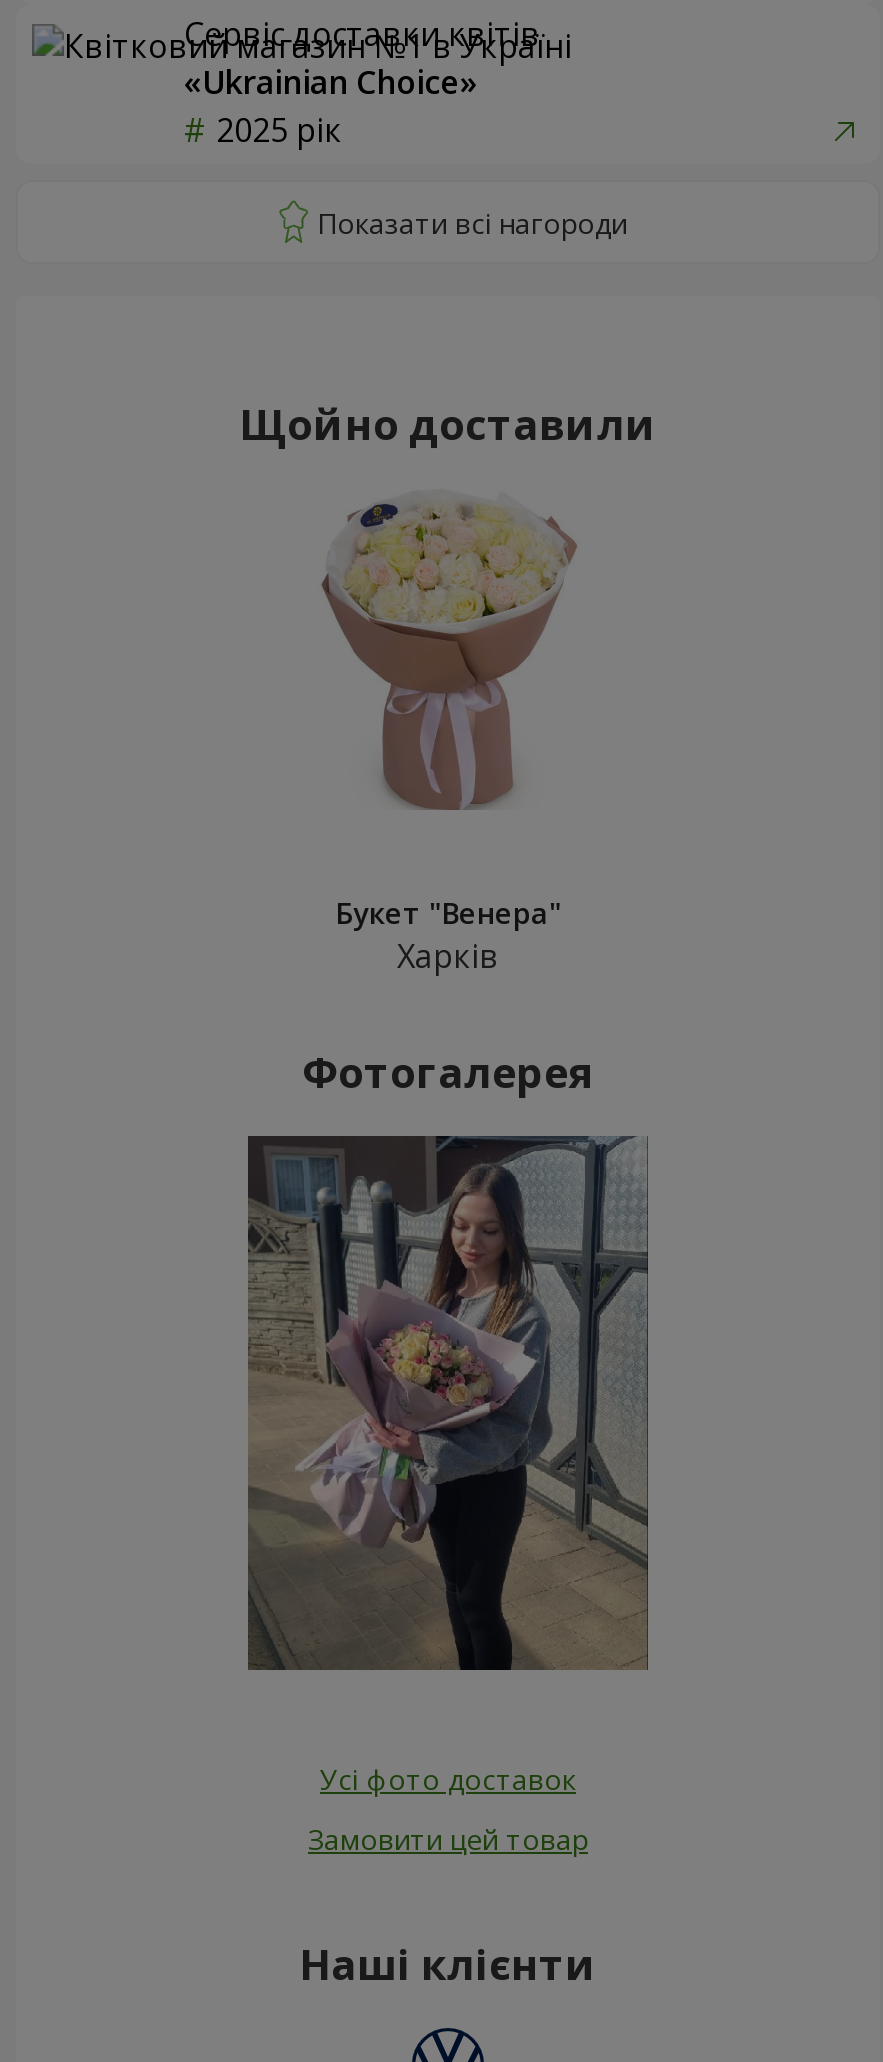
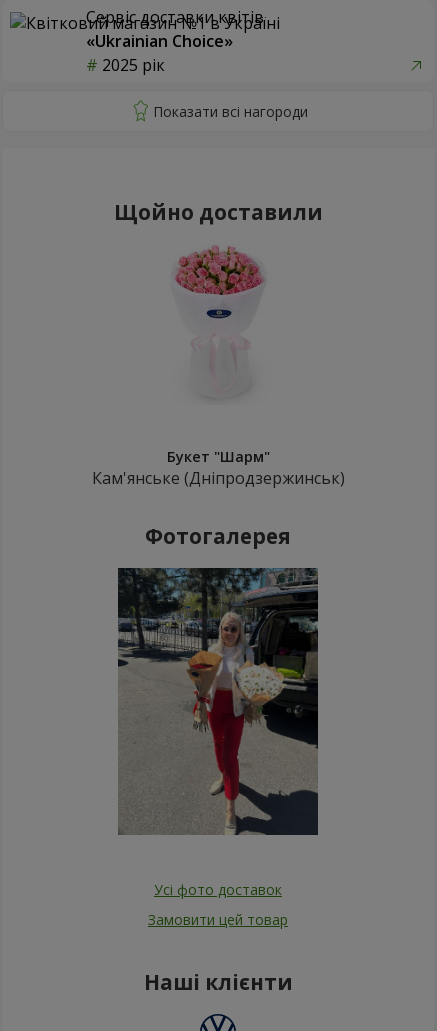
[320,494,578,812] [image] -> [155,246,282,405] [image]
[335,893,561,977] Букет "Венера" | Харків -> [91,447,344,489] Букет "Шарм" | Кам'янське (Дніпродзержинськ)
[246,1134,650,1672] [image] -> [117,567,319,836] [image]

